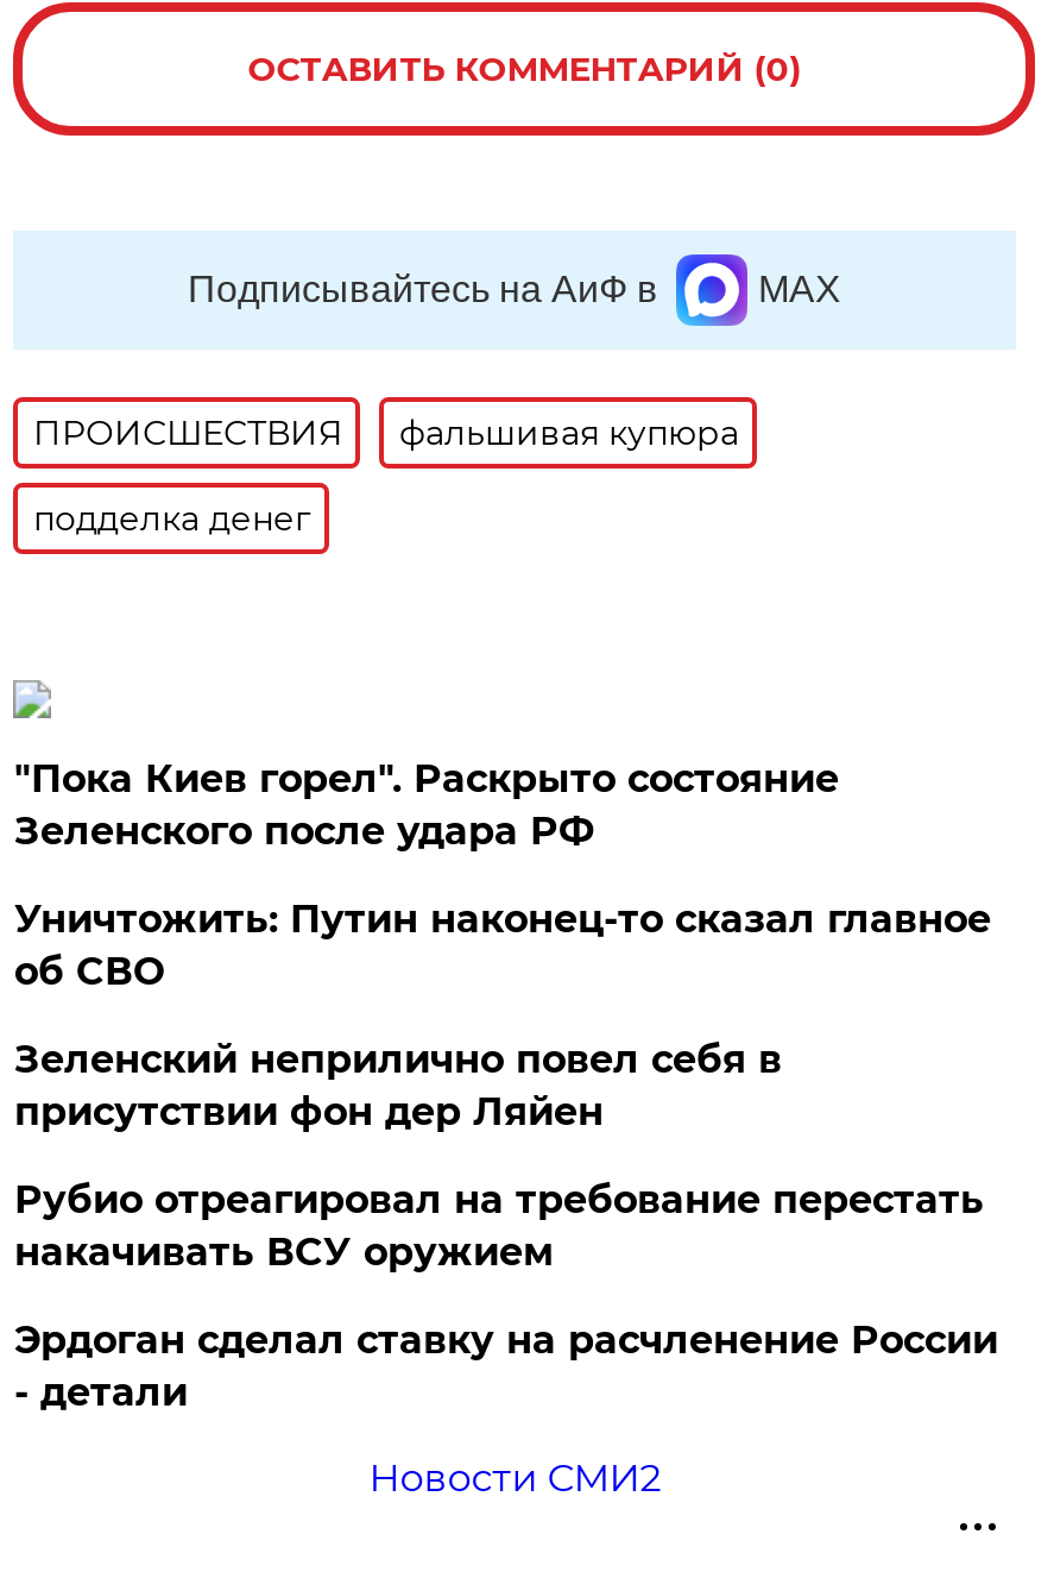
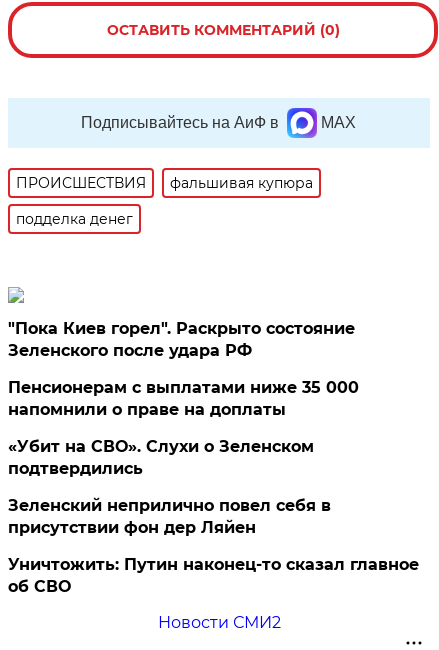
none -> [8,378,359,478] Пенсионерам с выплатами ниже 35 000 | напомнили о праве на доплаты | «Убит на СВО». Слухи о Зеленском | подтвердились
moved [14,897,991,994] -> [8,555,419,596]: Уничтожить: Путин наконец-то сказал главное | об СВО
moved [14,1037,782,1134] -> [8,496,331,537]: Зеленский неприлично повел cебя в | присутствии фон дер Ляйен
[14,1177,998,1415] Рубио отреагировал на требование перестать | накачивать ВСУ оружием | Эрдоган сделал ставку на расчленение России | - детали -> none

